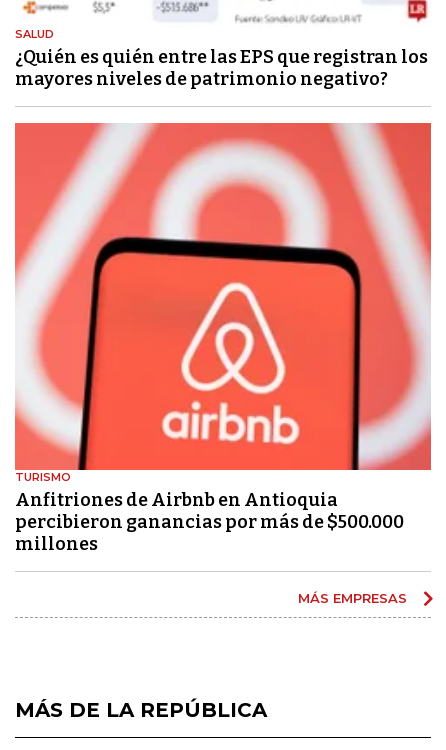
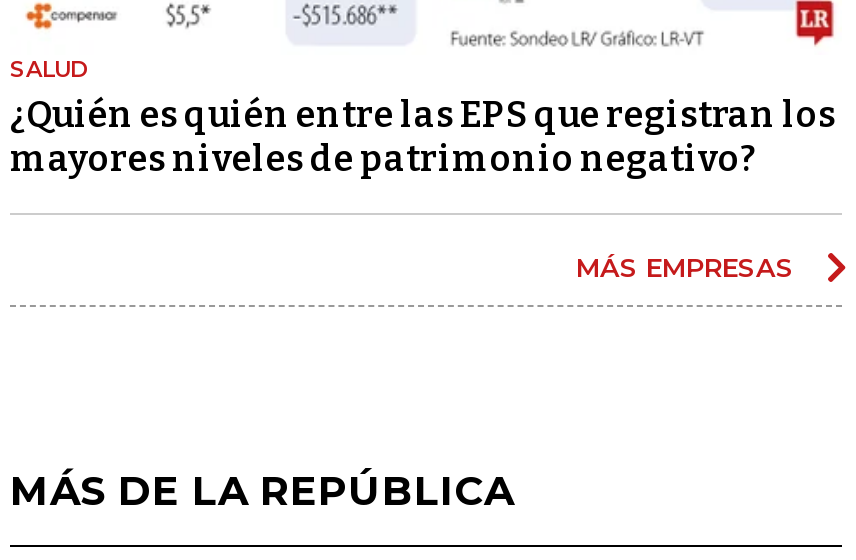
[14,122,432,555] [image] | TURISMO | Anfitriones de Airbnb en Antioquia | percibieron ganancias por más de $500.000 | millones -> none

